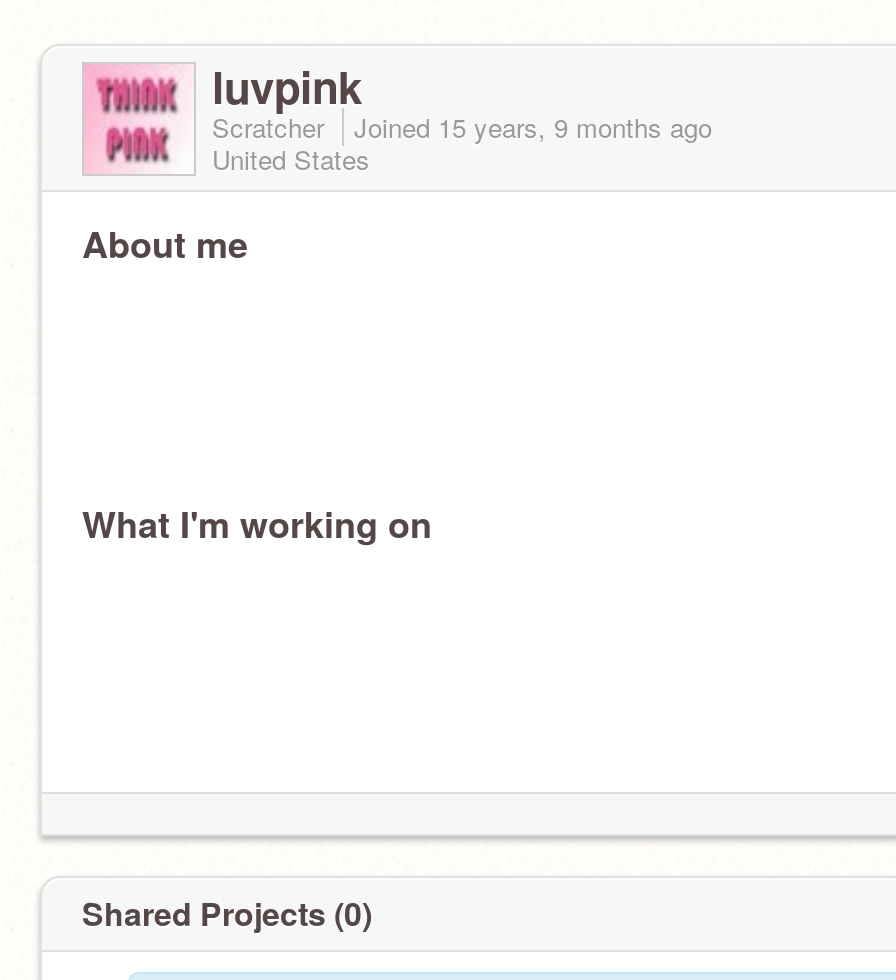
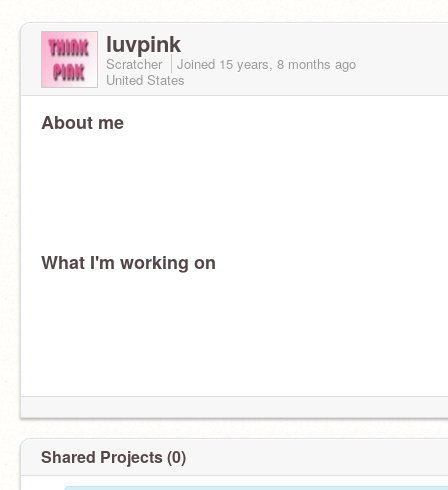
[212,108,712,146] Scratcher Joined 15 years, 9 months ago -> [106,54,356,73] Scratcher Joined 15 years, 8 months ago

